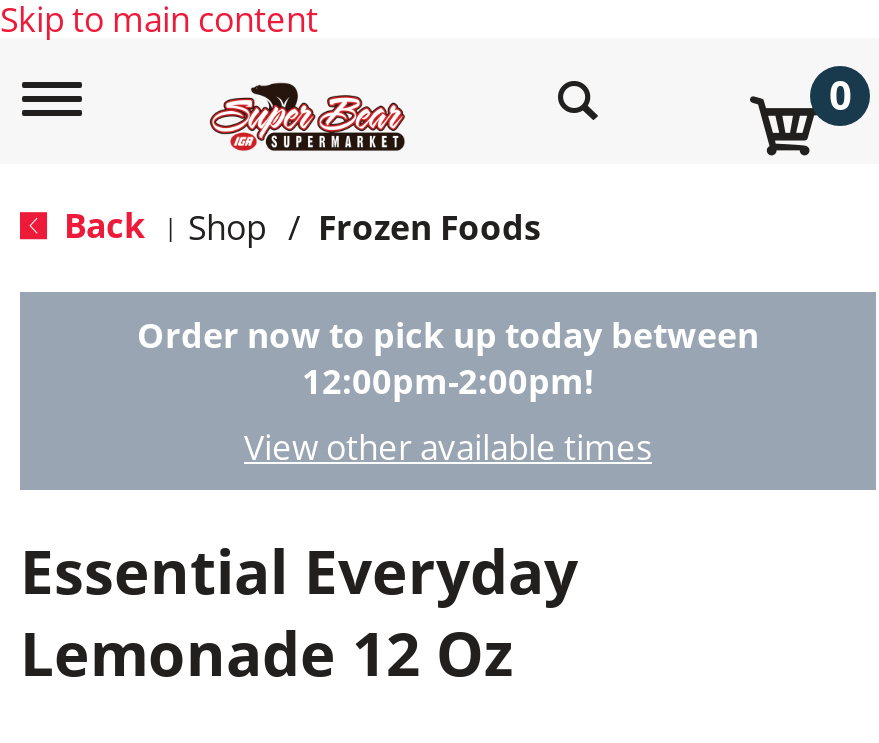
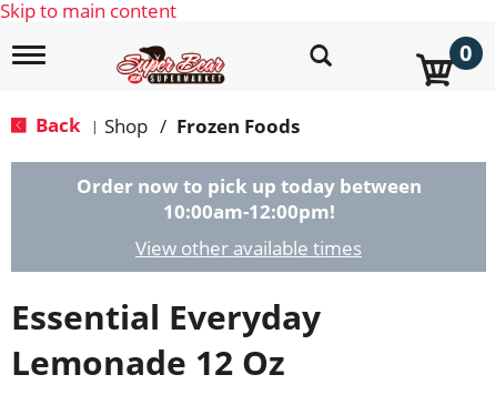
[302,358,594,404] 12:00pm-2:00pm! -> [163,199,335,224] 10:00am-12:00pm!

